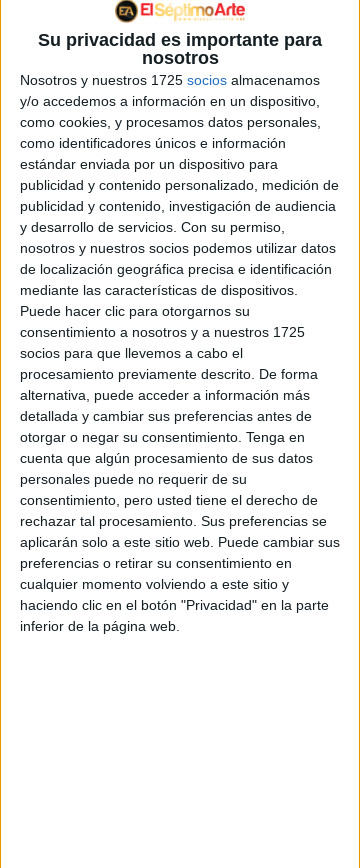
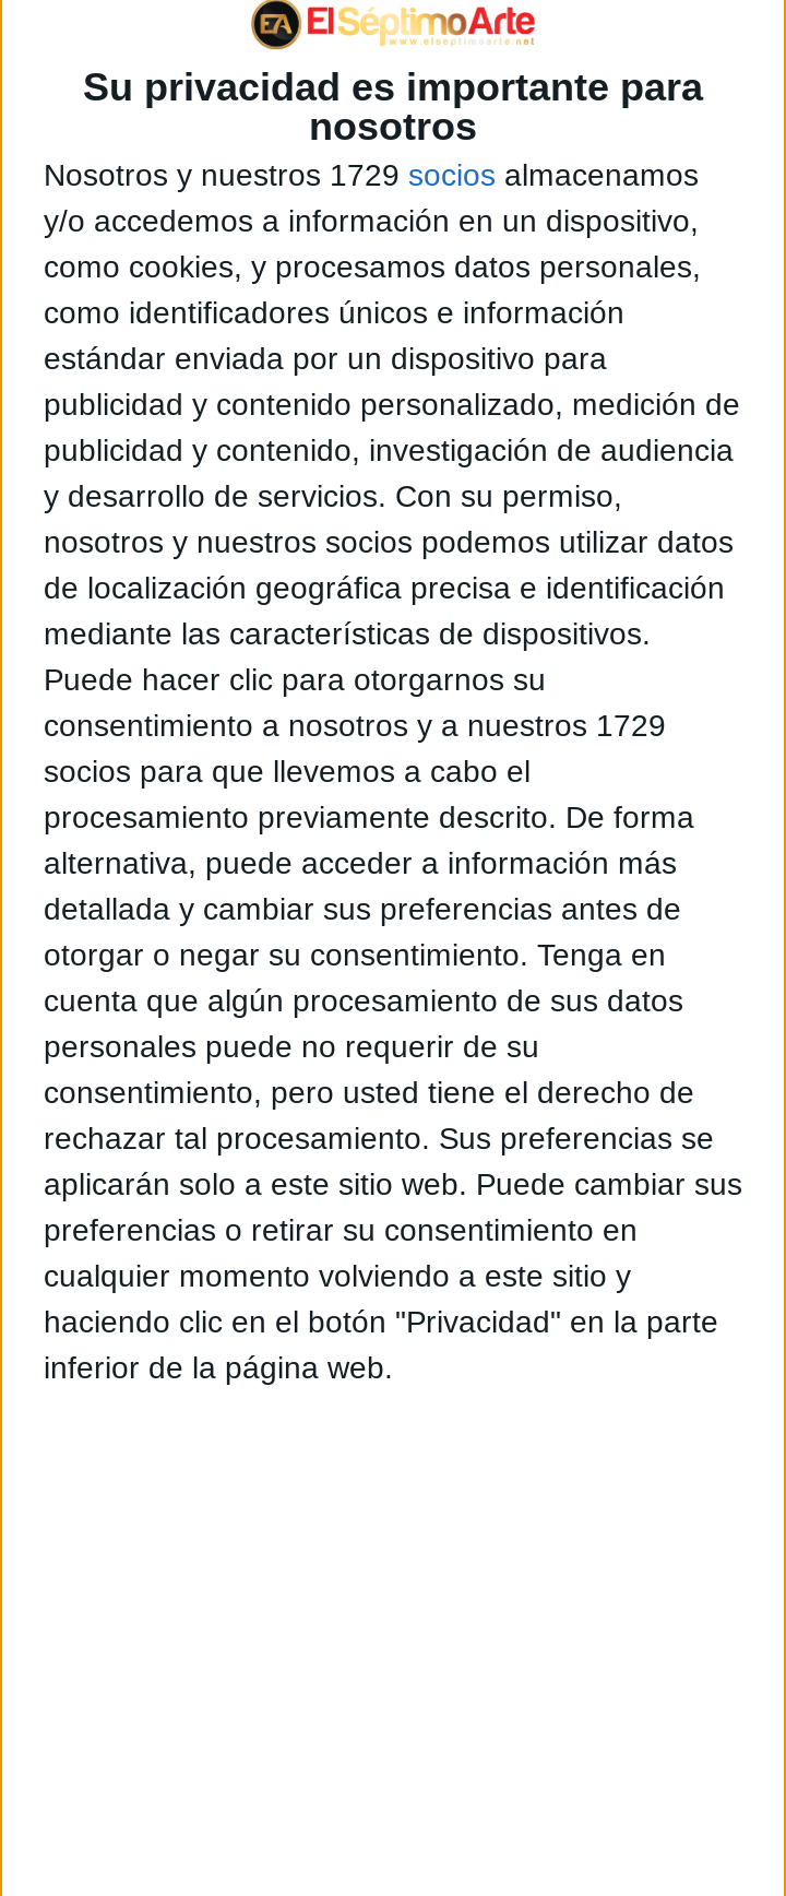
[20,72,320,88] Nosotros y nuestros 1725 socios almacenamos -> [44,157,699,192] Nosotros y nuestros 1729 socios almacenamos
[20,324,305,340] consentimiento a nosotros y a nuestros 1725 -> [44,708,666,743] consentimiento a nosotros y a nuestros 1729

